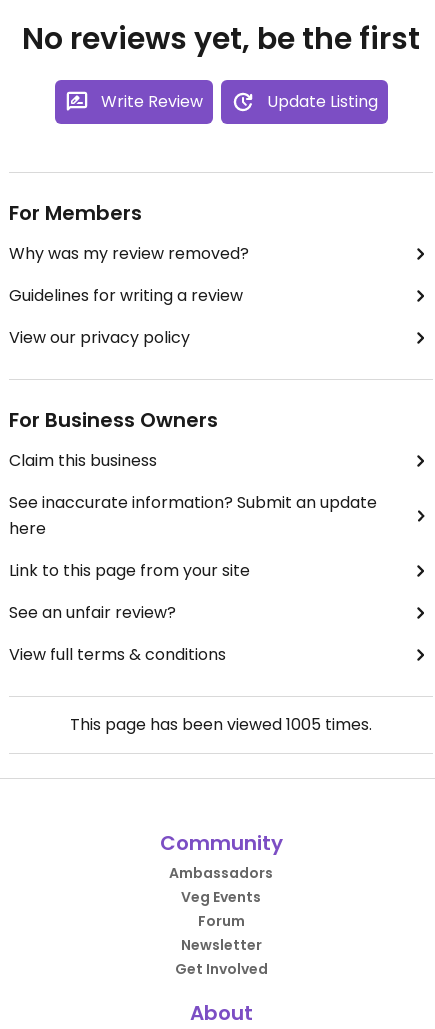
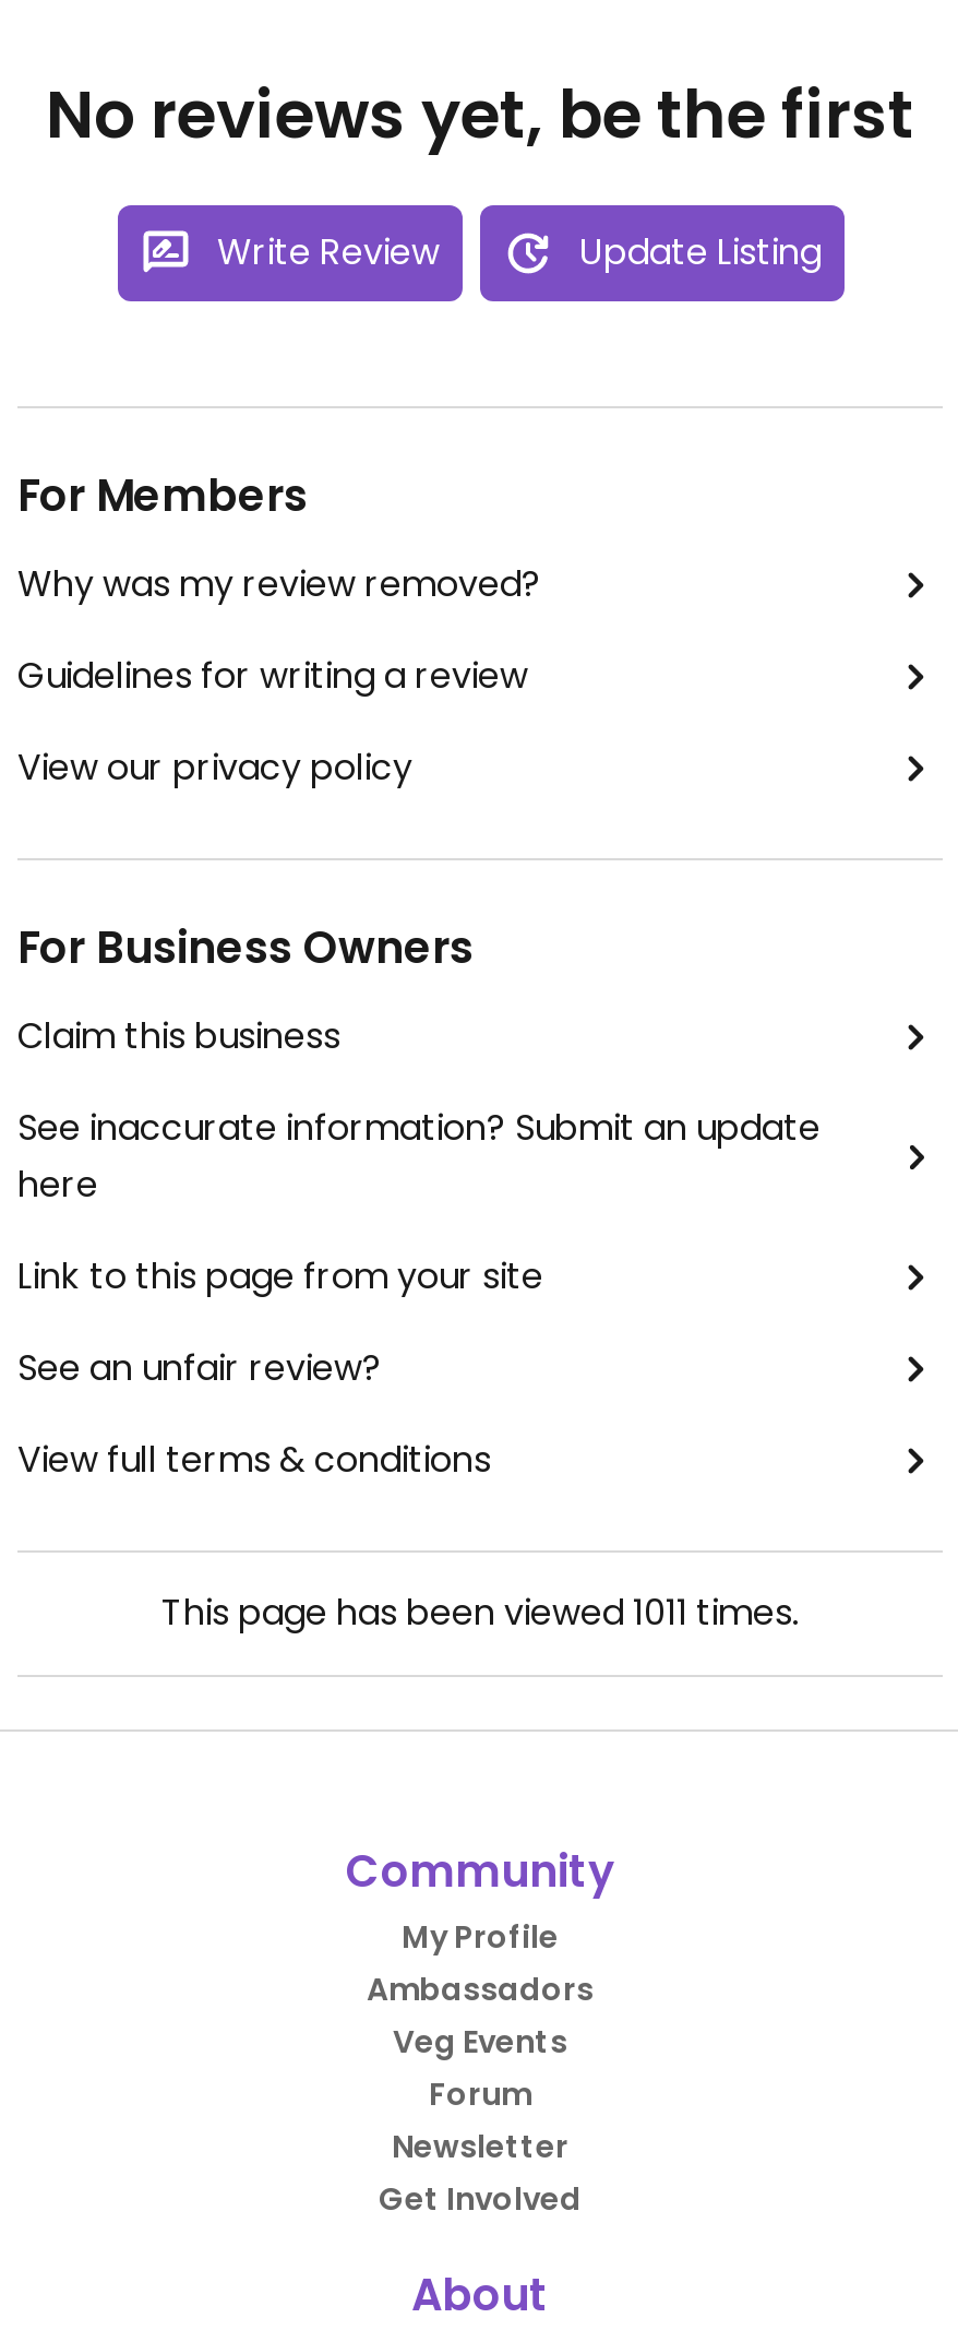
[70,713,372,736] This page has been viewed 1005 times. -> [161,1588,799,1638] This page has been viewed 1011 times.
none -> [402,1915,559,1959] My Profile

